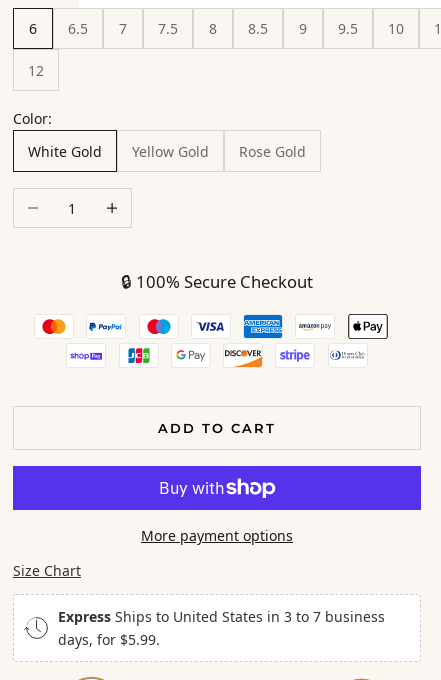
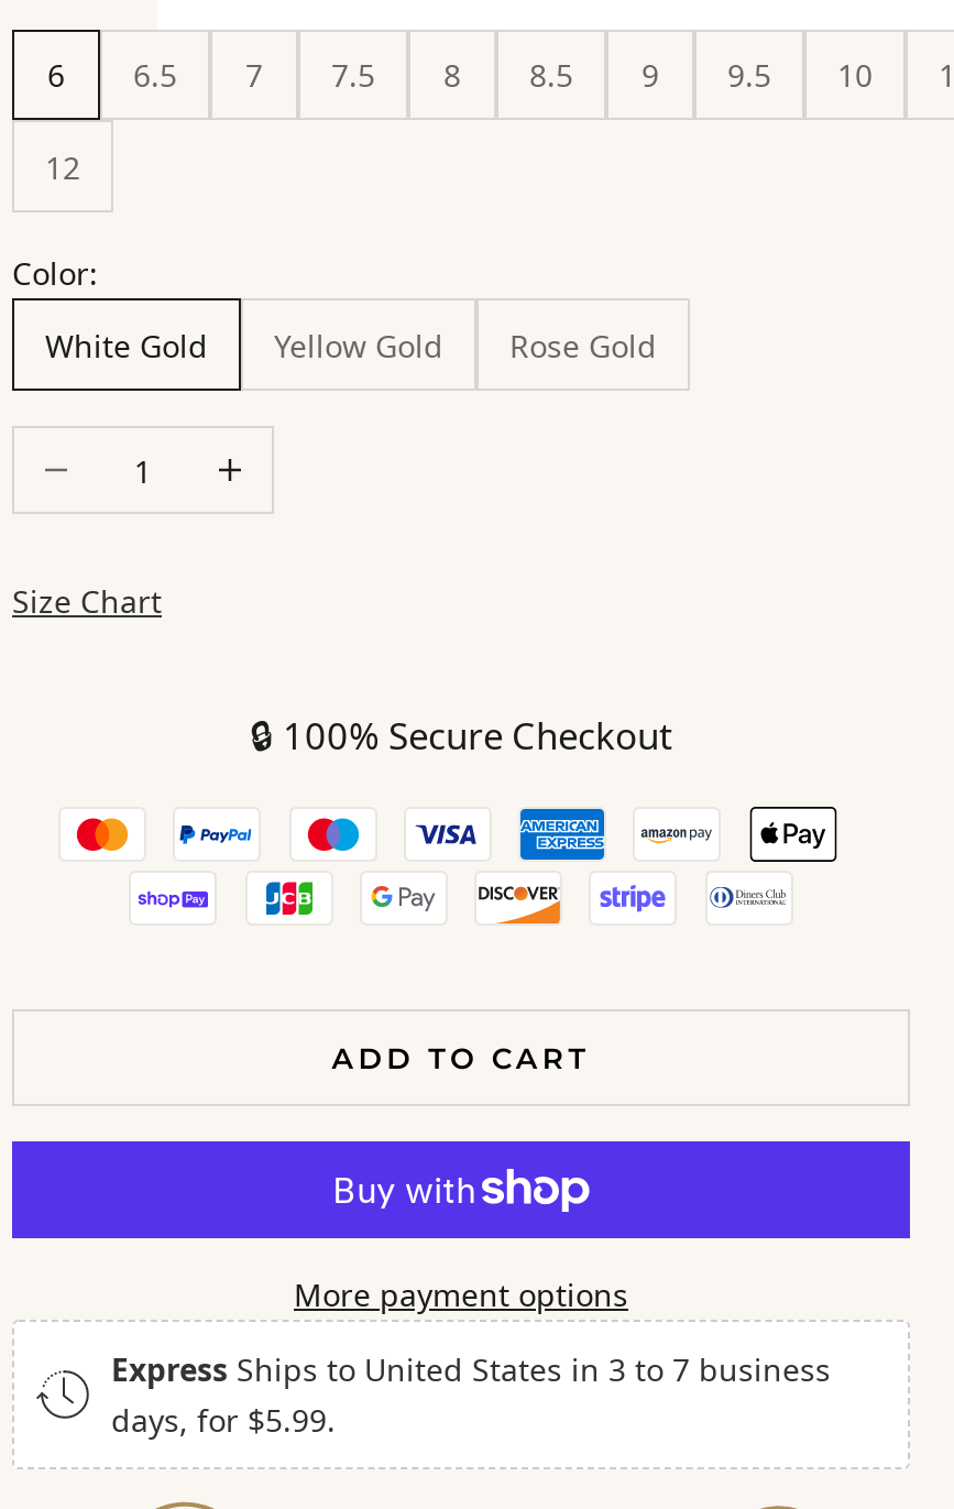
moved [141,420,293,545] -> [294,1039,628,1316]: ADD TO CART | More payment options
moved [13,561,81,580] -> [12,581,162,623]: Size Chart

